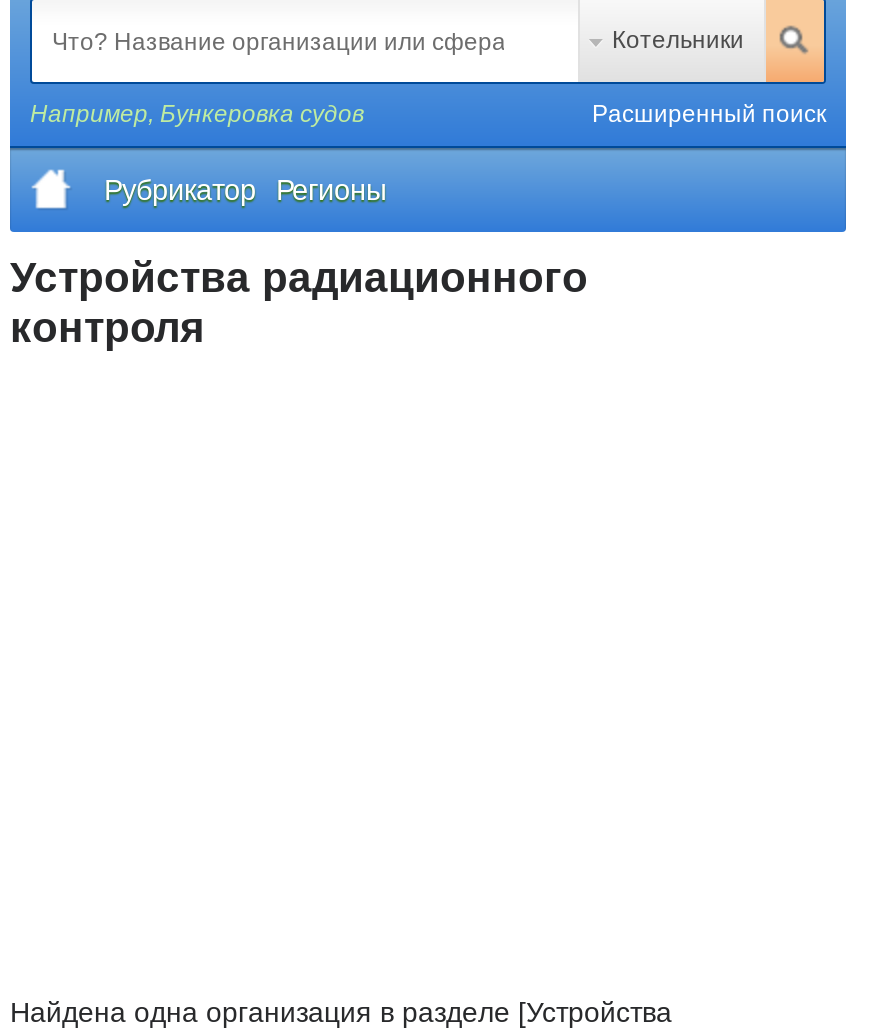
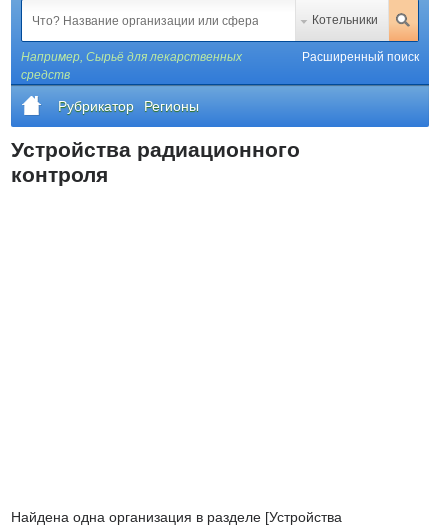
[30,100,364,128] Например, Бункеровка судов -> [21,50,242,82] Например, Сырьё для лекарственных | средств

